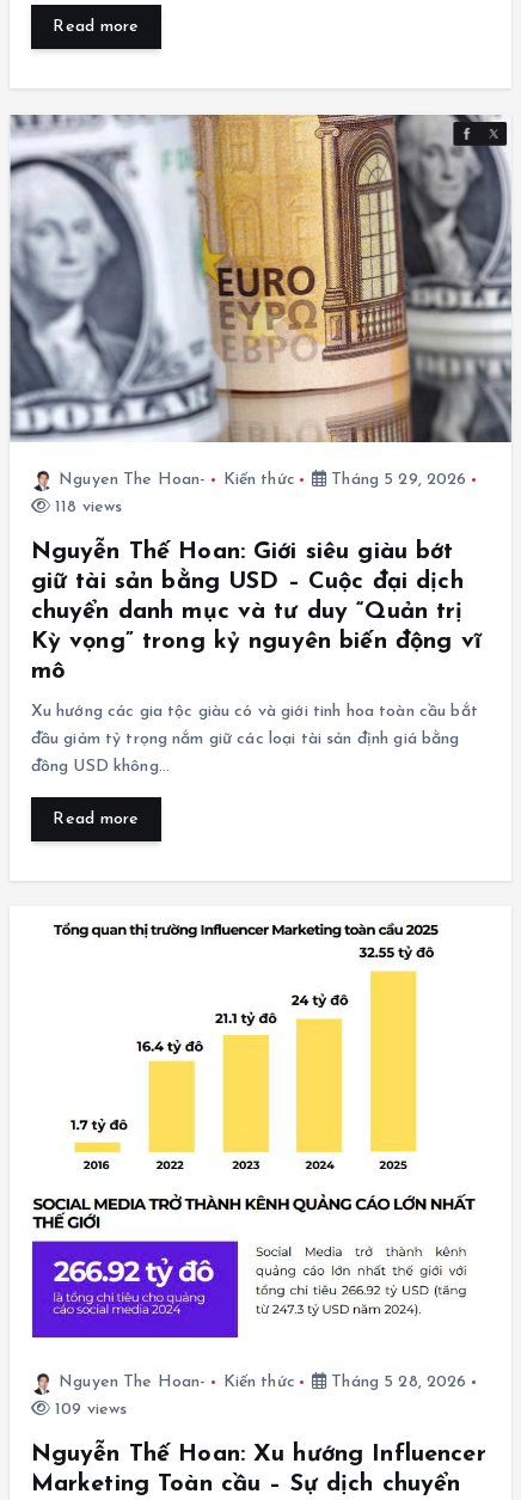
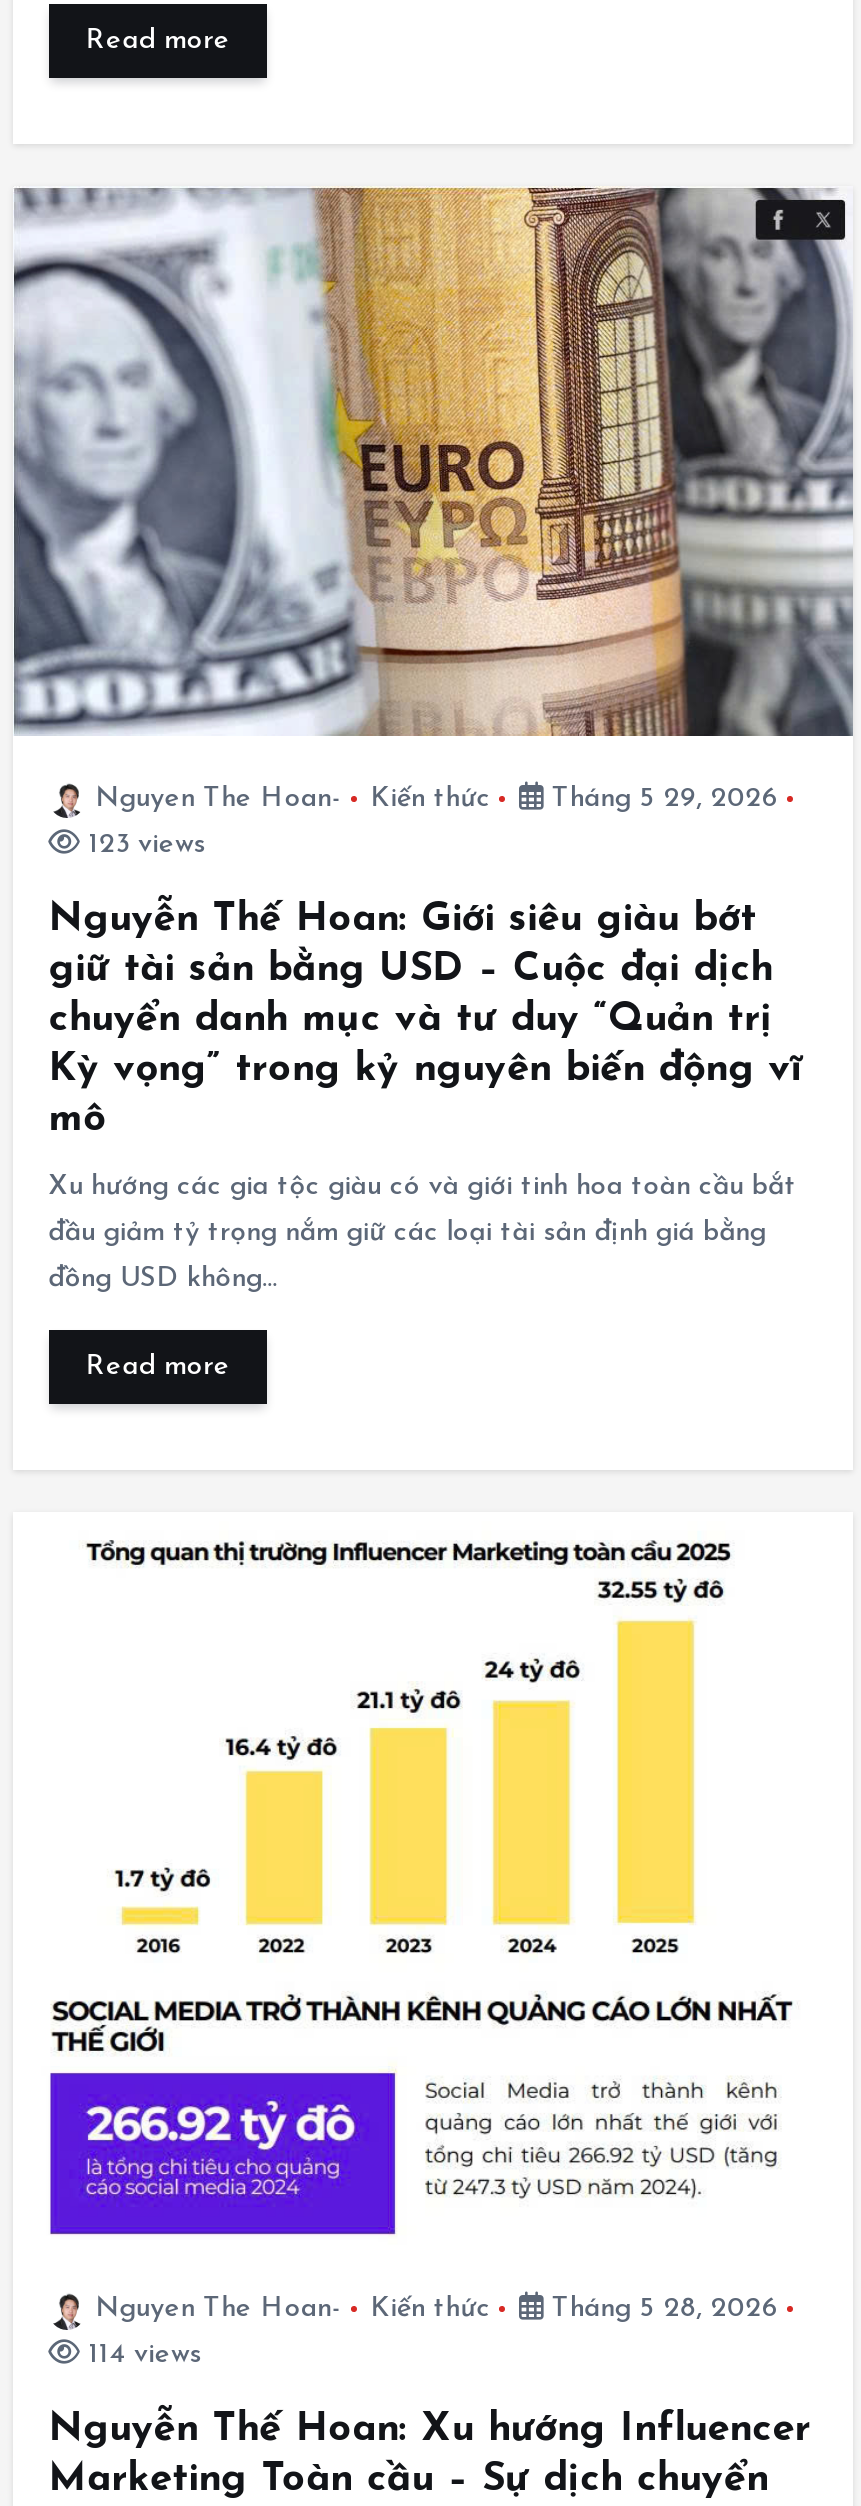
[50,498,122,516] 118 views -> [81,829,205,859] 123 views
[50,1401,127,1419] 109 views -> [81,2340,201,2370] 114 views

